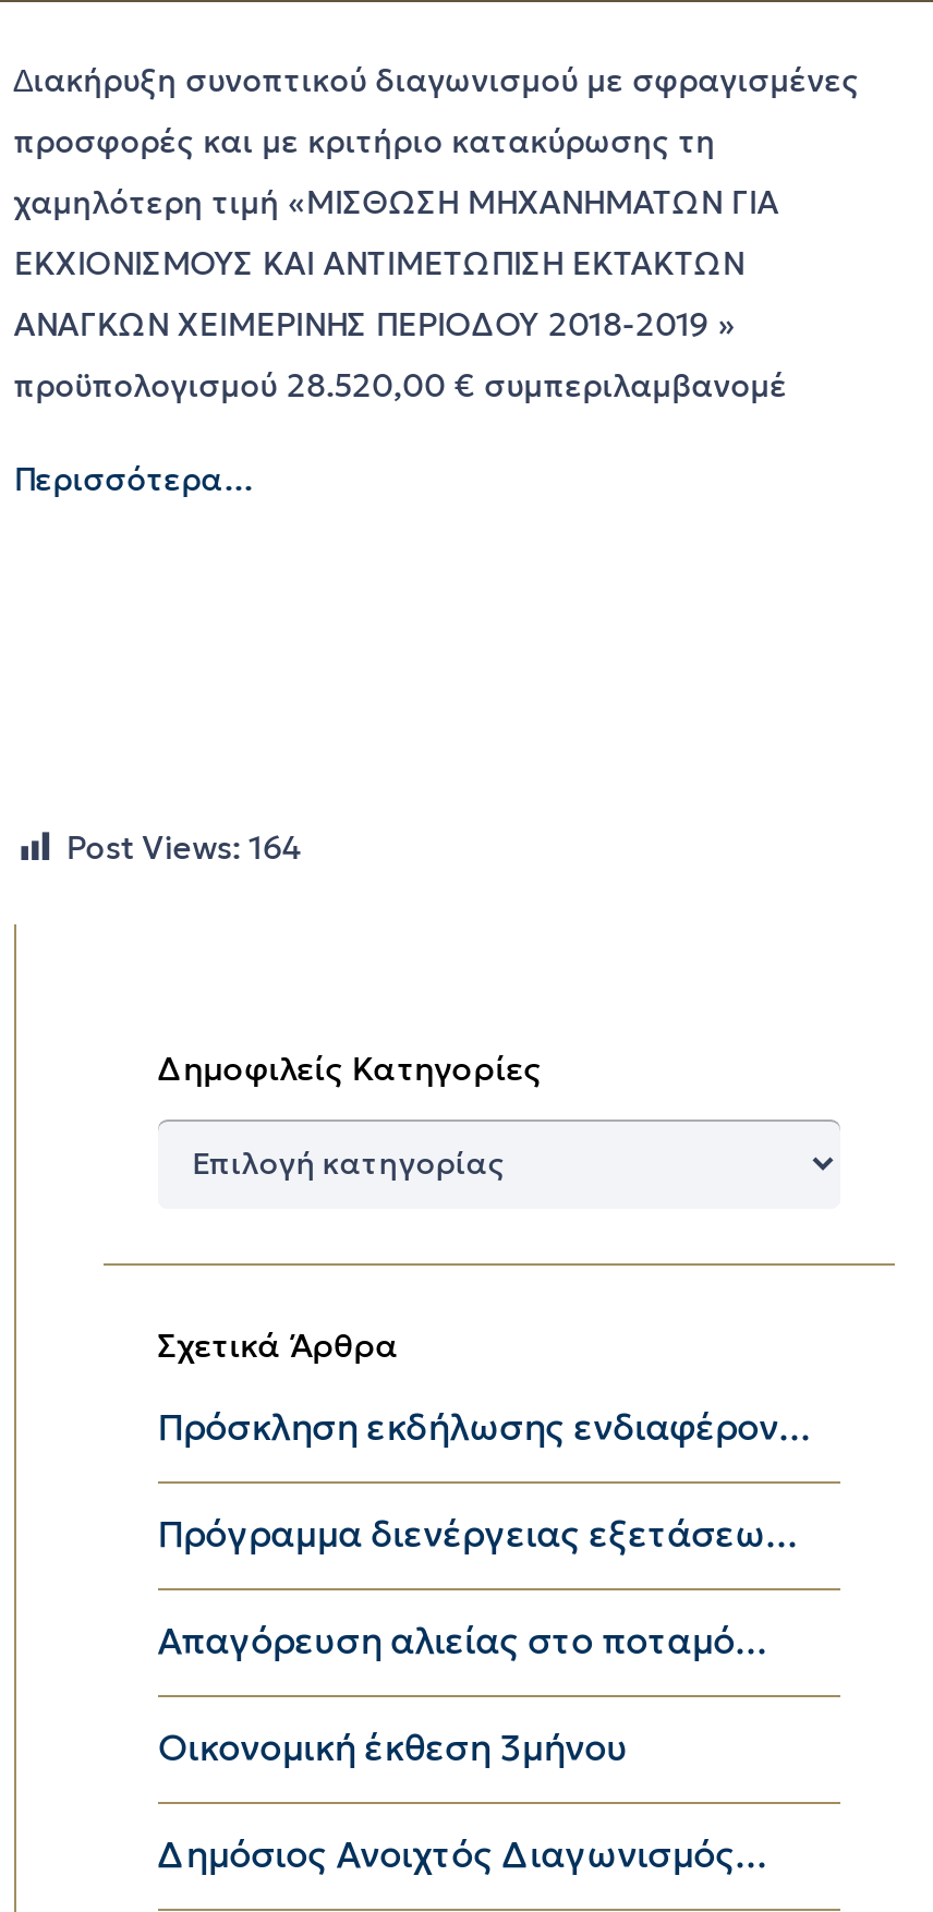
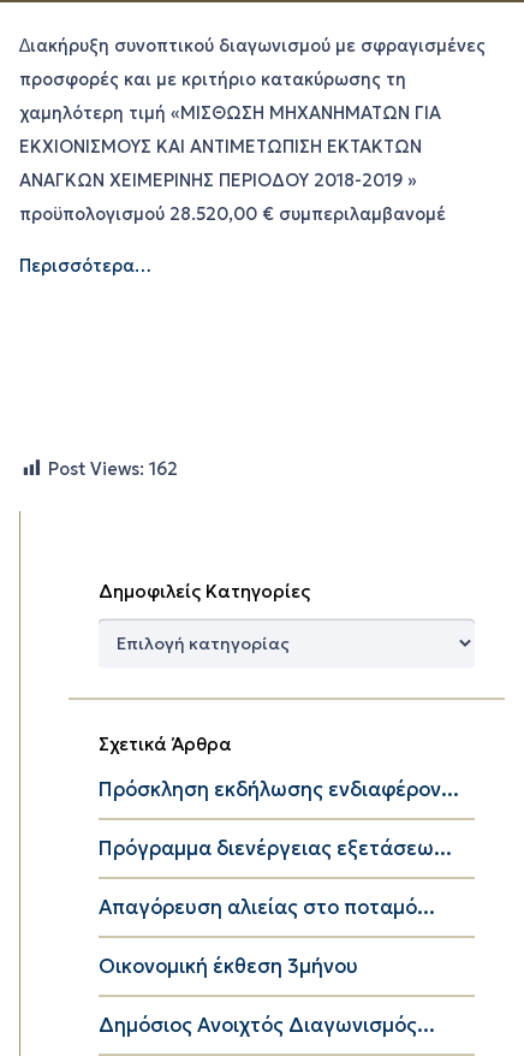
[66,828,304,867] Post Views: 164 -> [48,458,178,479] Post Views: 162

